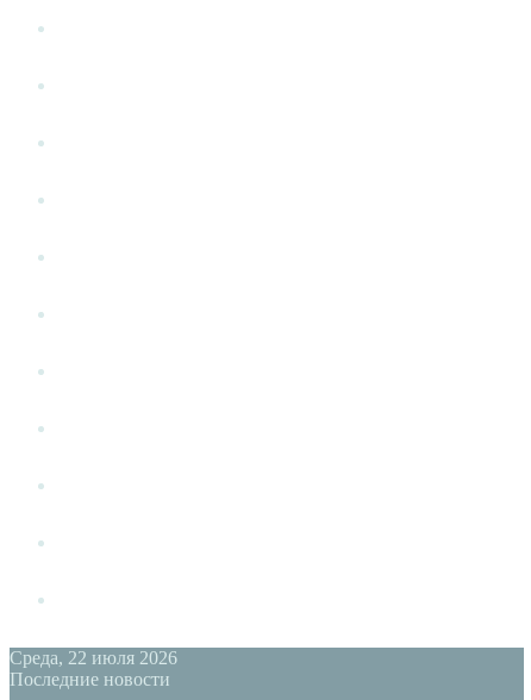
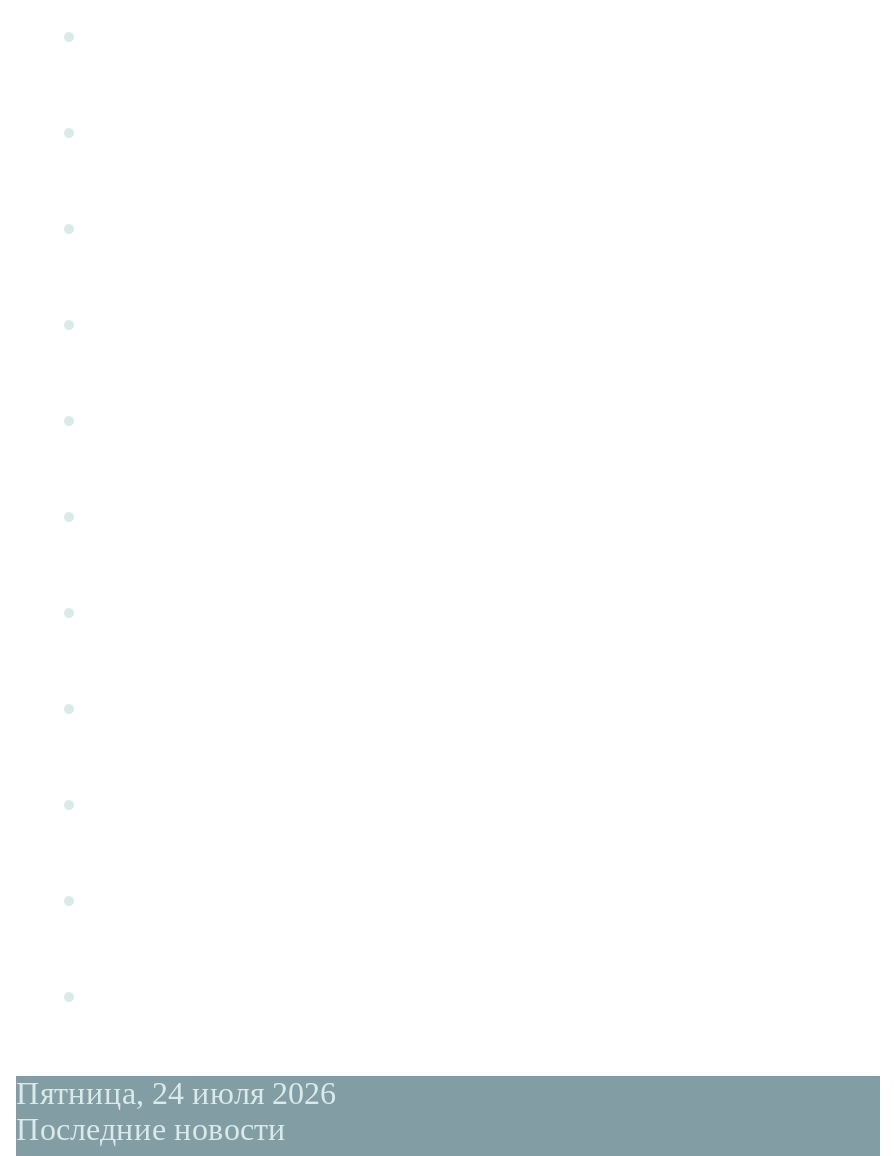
[10,648,177,668] Среда, 22 июля 2026 -> [16,1076,336,1110] Пятница, 24 июля 2026

